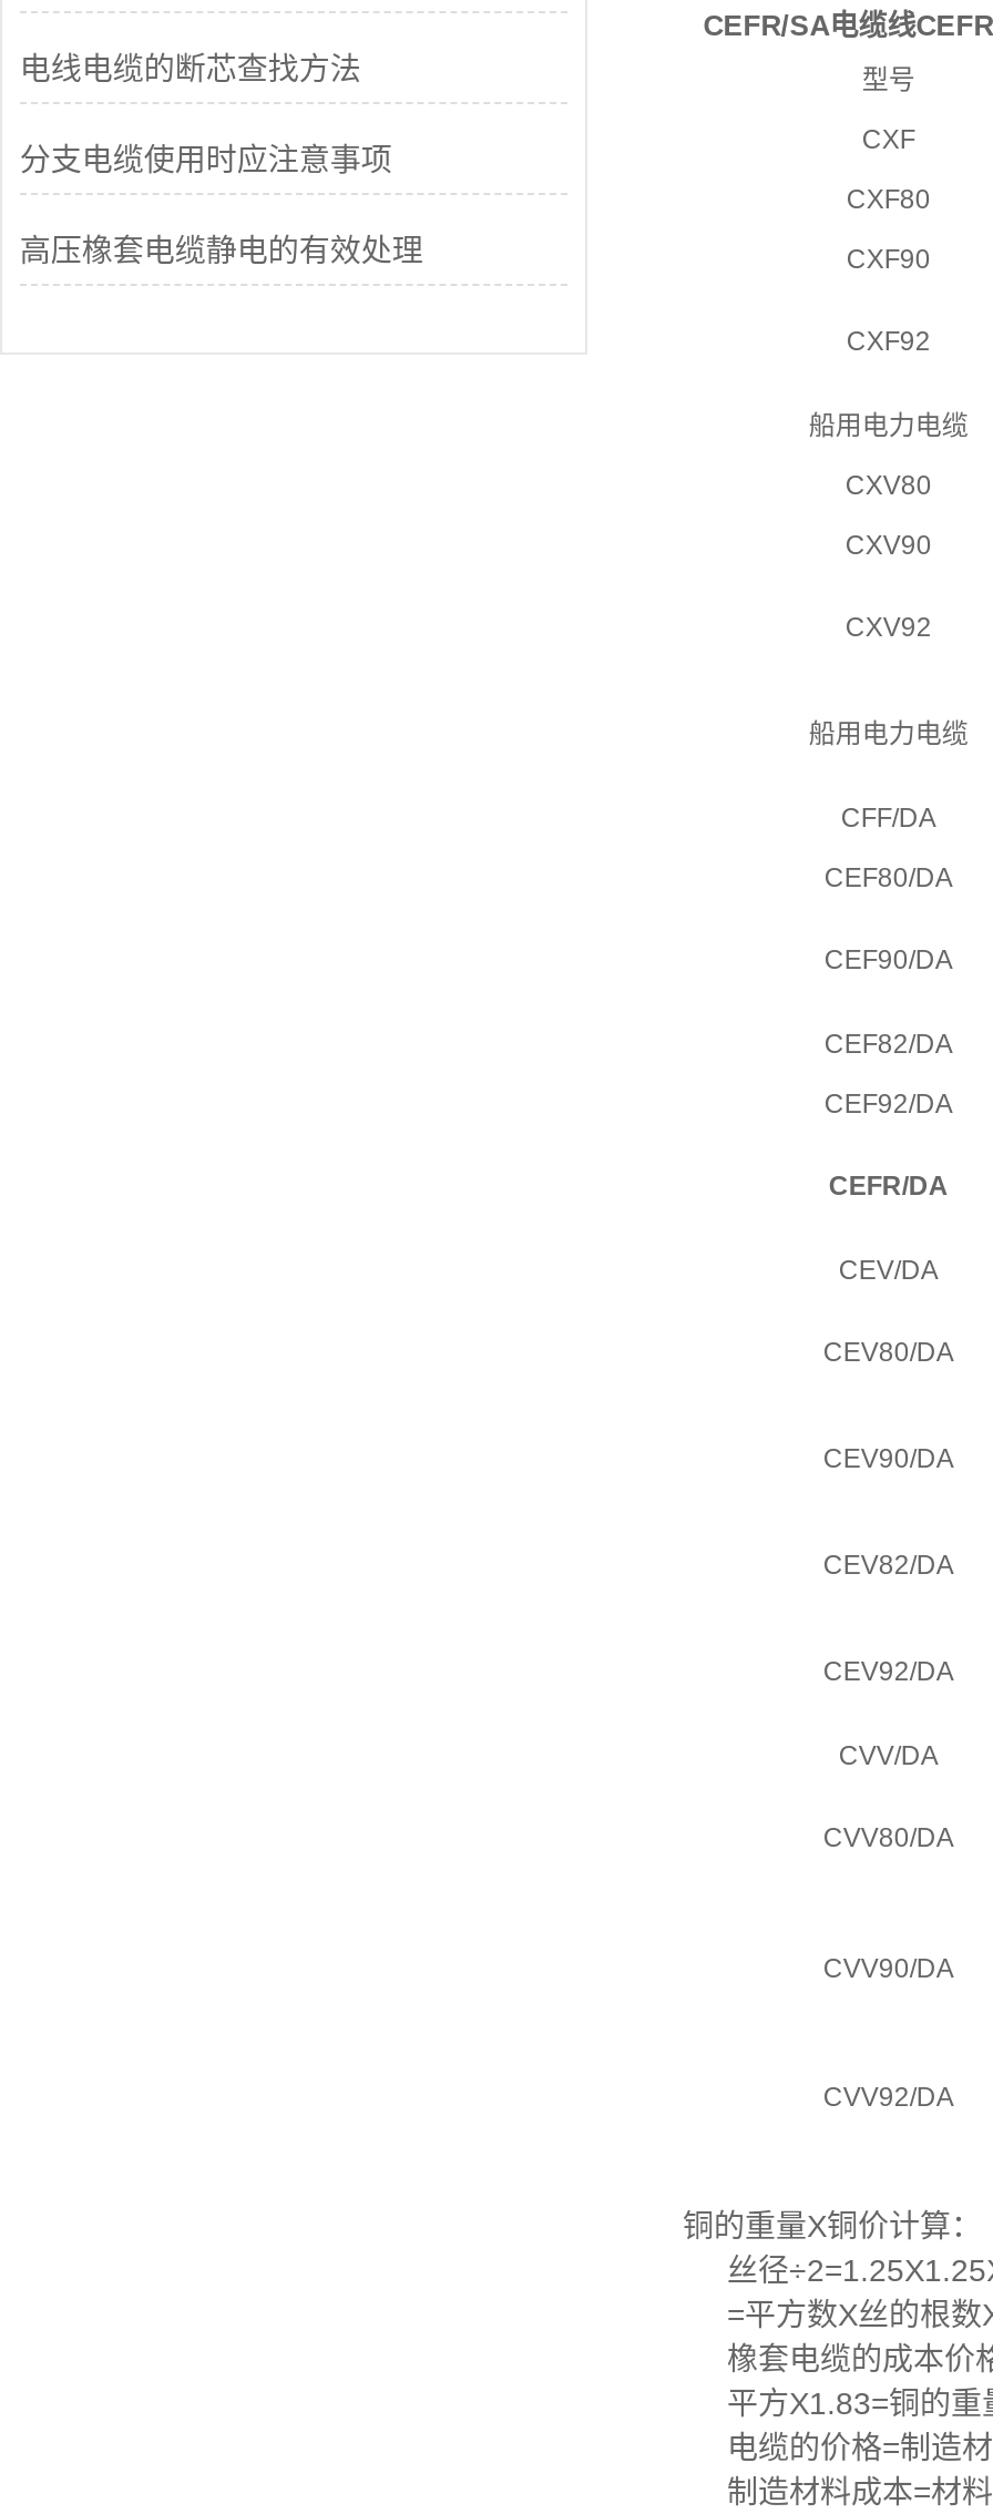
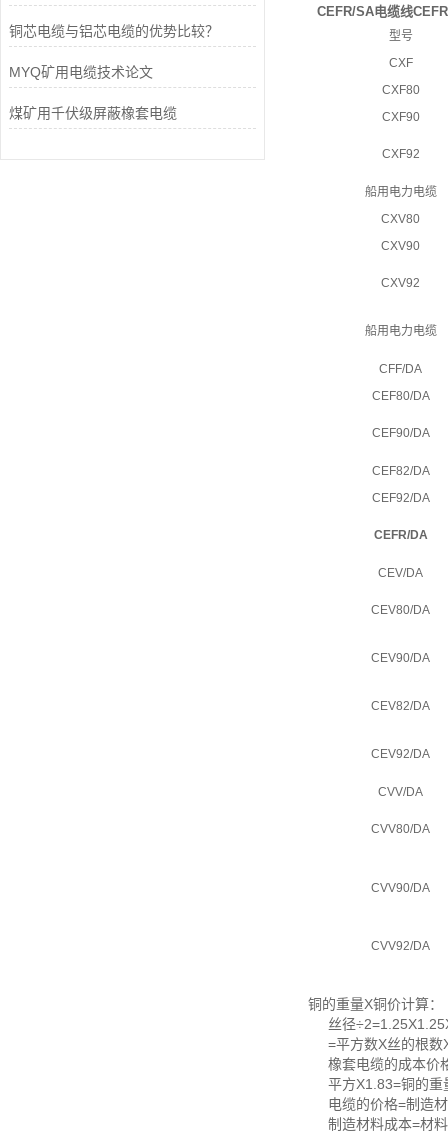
[20,51,361,86] 电线电缆的断芯查找方法 -> [9,23,219,39] 铜芯电缆与铝芯电缆的优势比较？
[20,142,392,177] 分支电缆使用时应注意事项 -> [9,64,153,80] MYQ矿用电缆技术论文
[20,233,423,268] 高压橡套电缆静电的有效处理 -> [9,105,177,121] 煤矿用千伏级屏蔽橡套电缆

